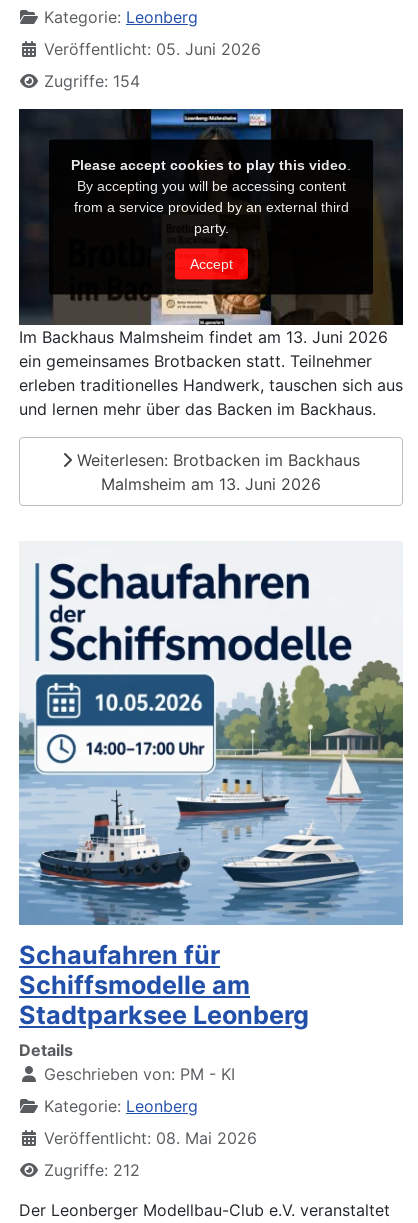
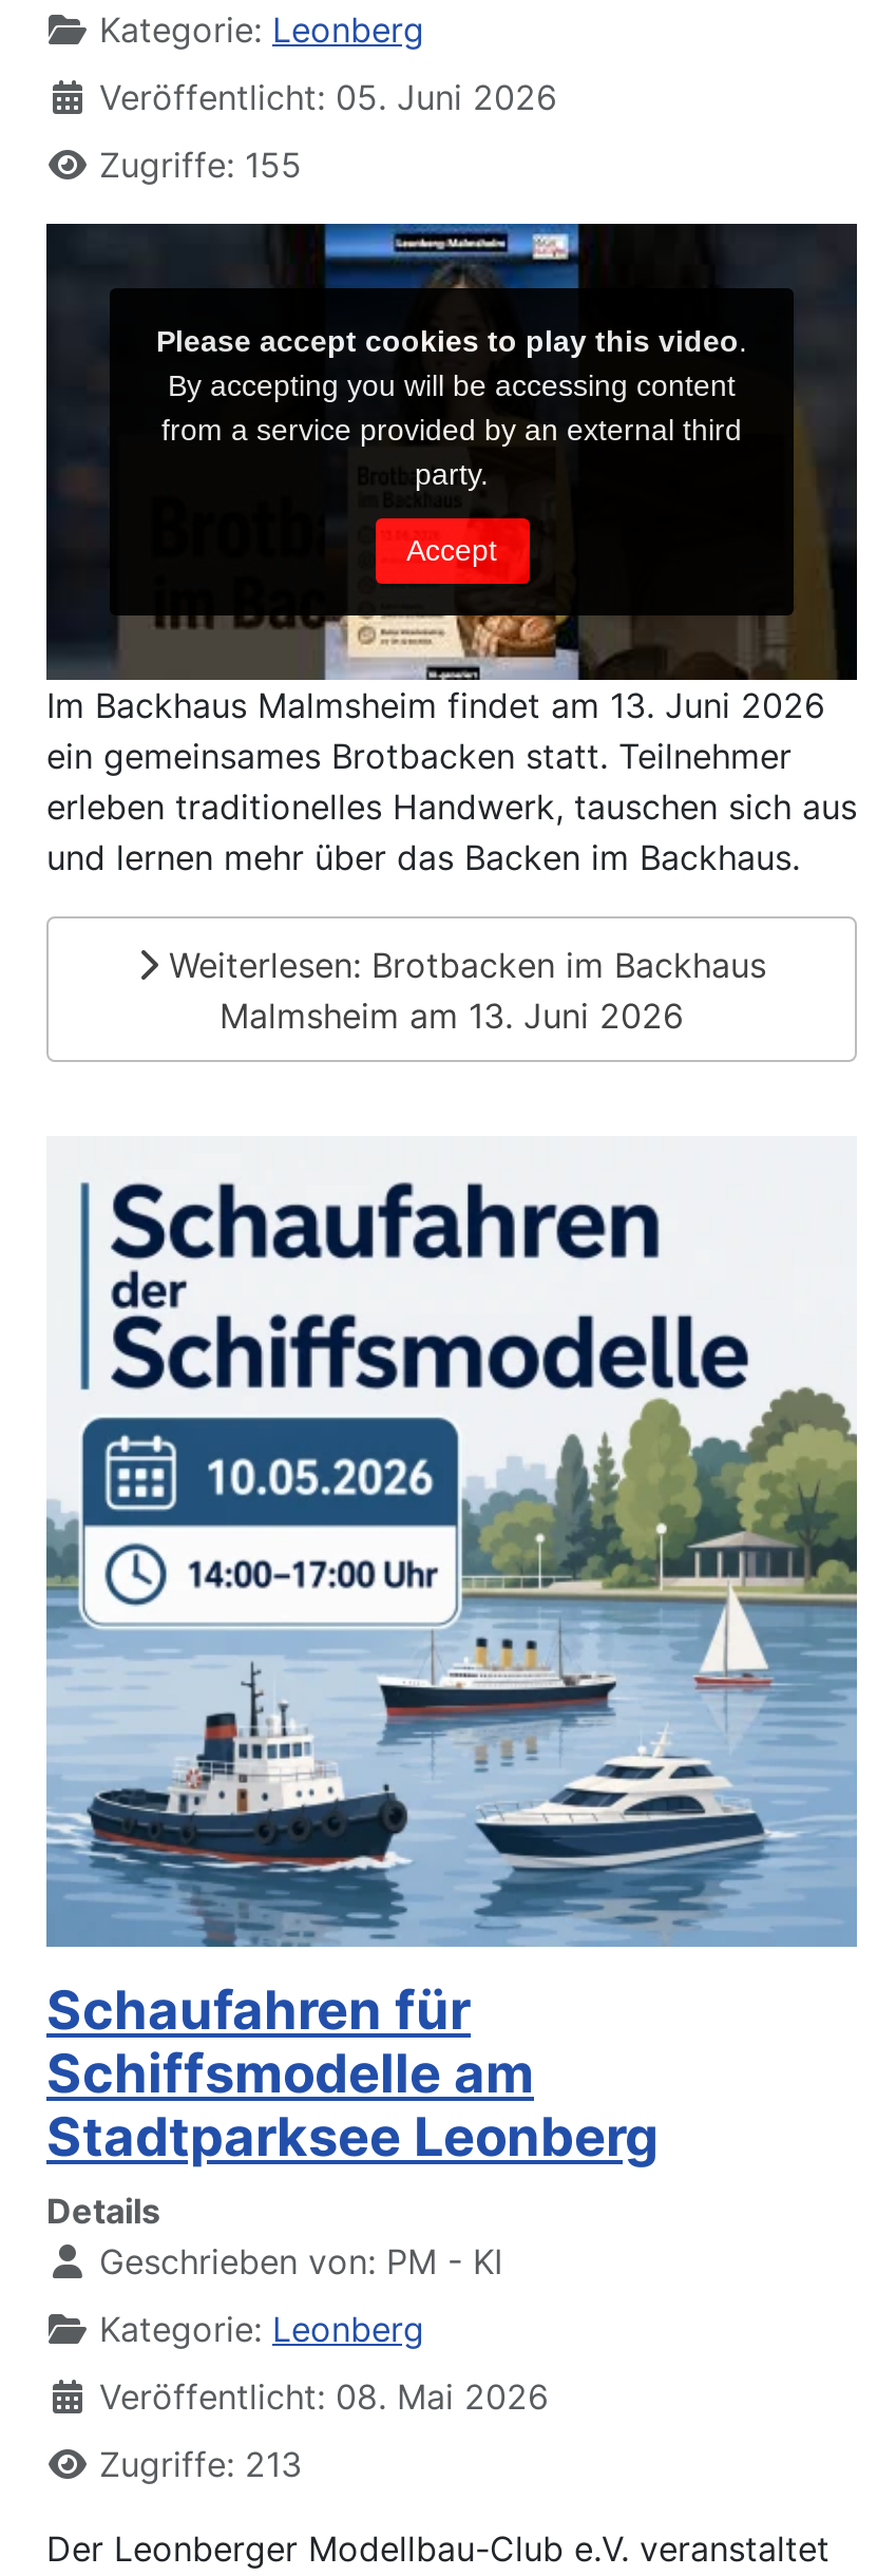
[44,71,140,91] Zugriffe: 154 -> [99,144,302,186] Zugriffe: 155
[44,1160,140,1180] Zugriffe: 212 -> [99,2444,302,2486] Zugriffe: 213

